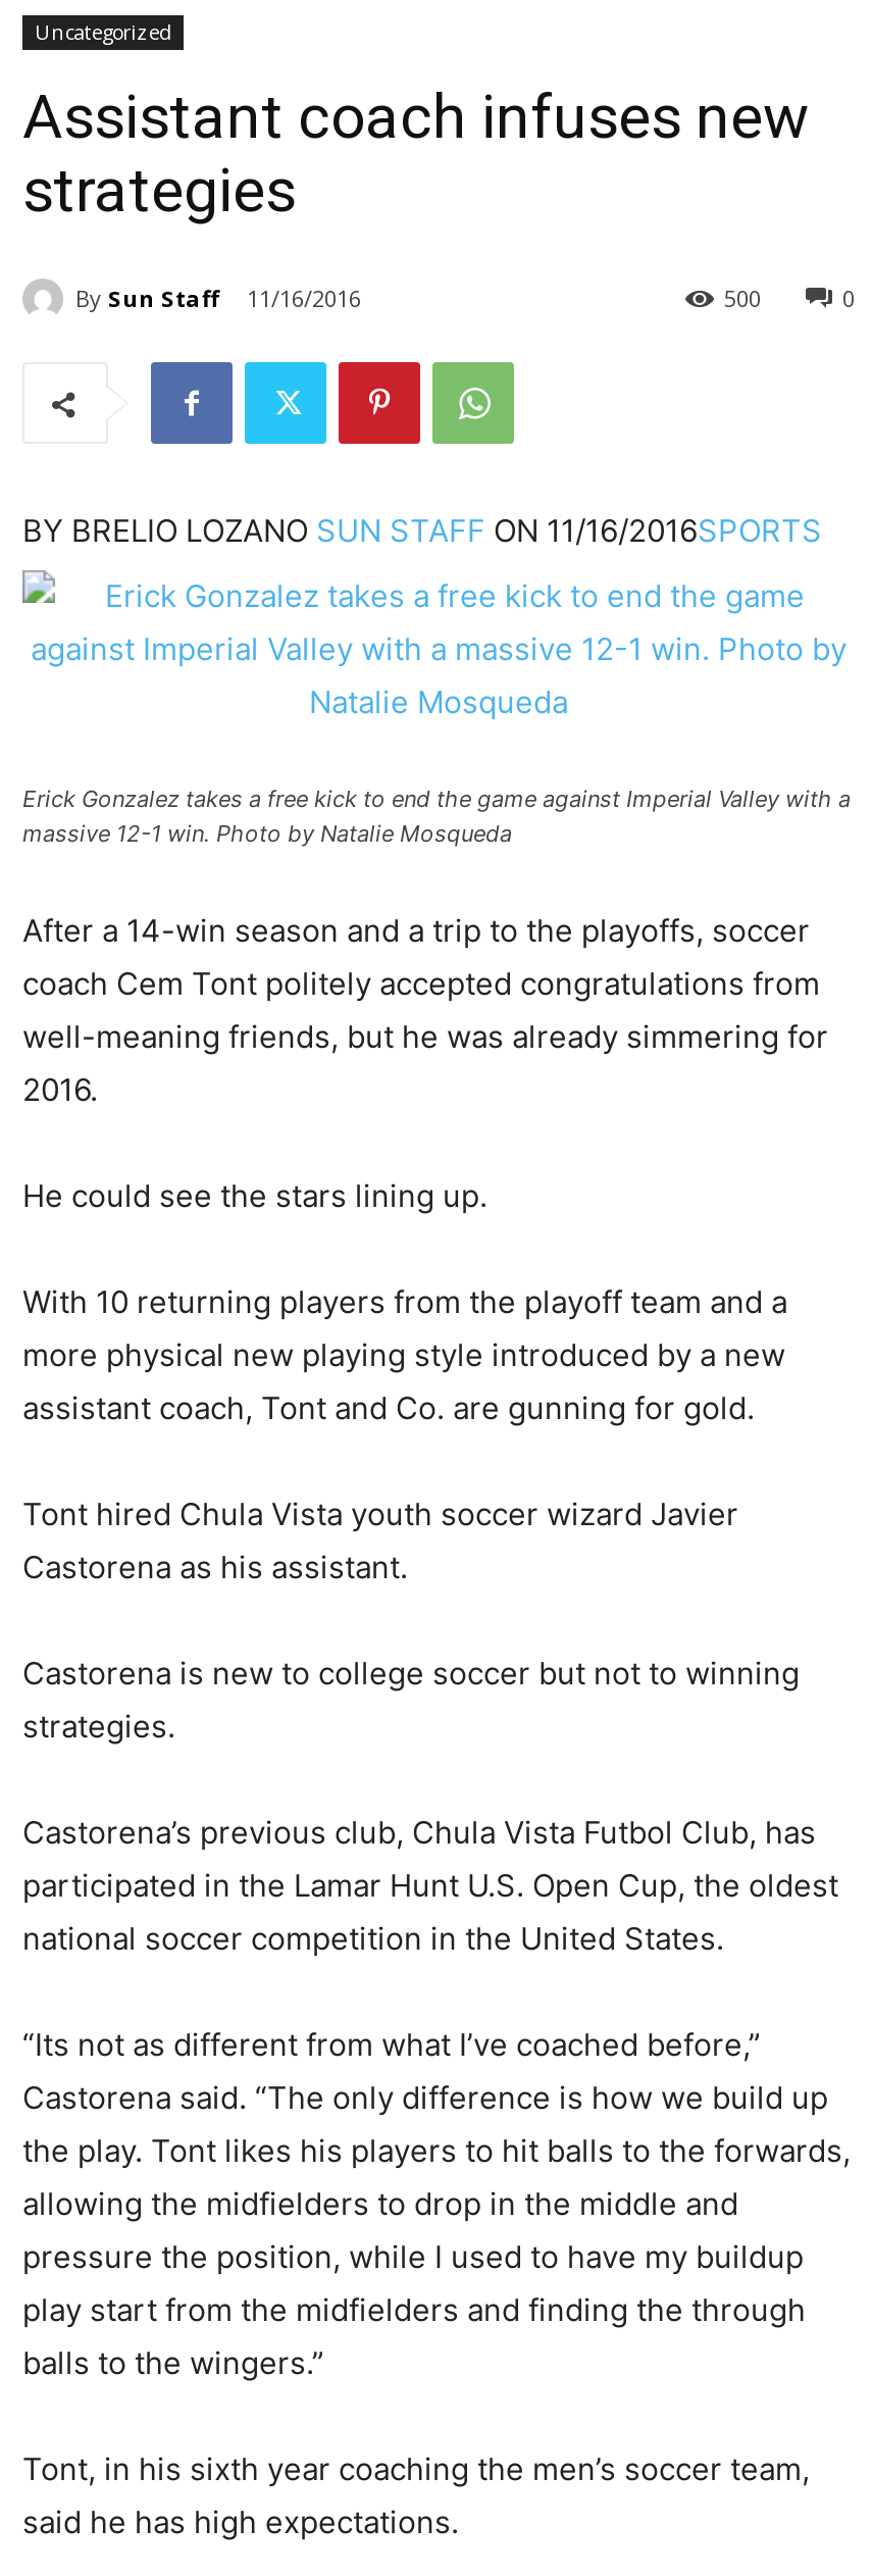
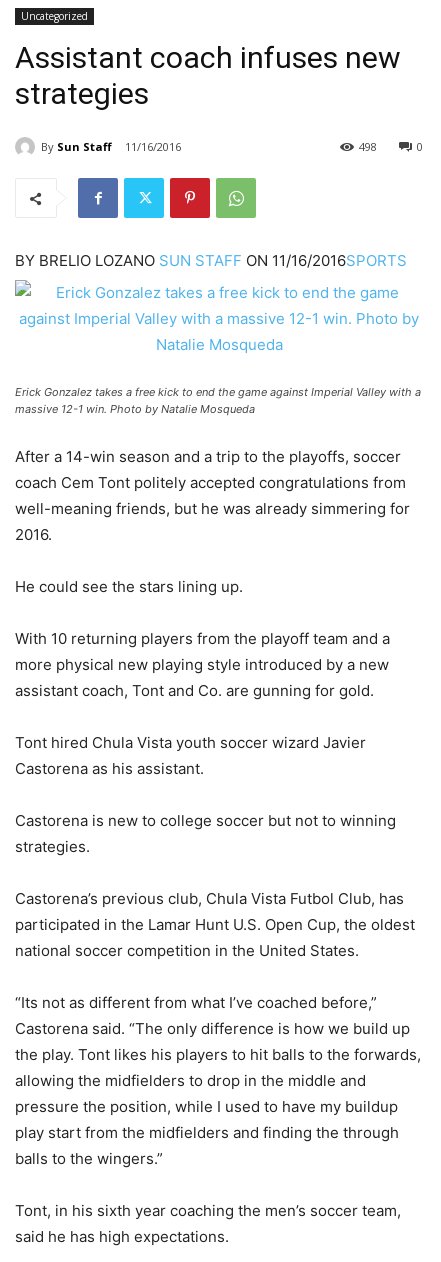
[724,283,761,313] 500 -> [359,139,377,154] 498

